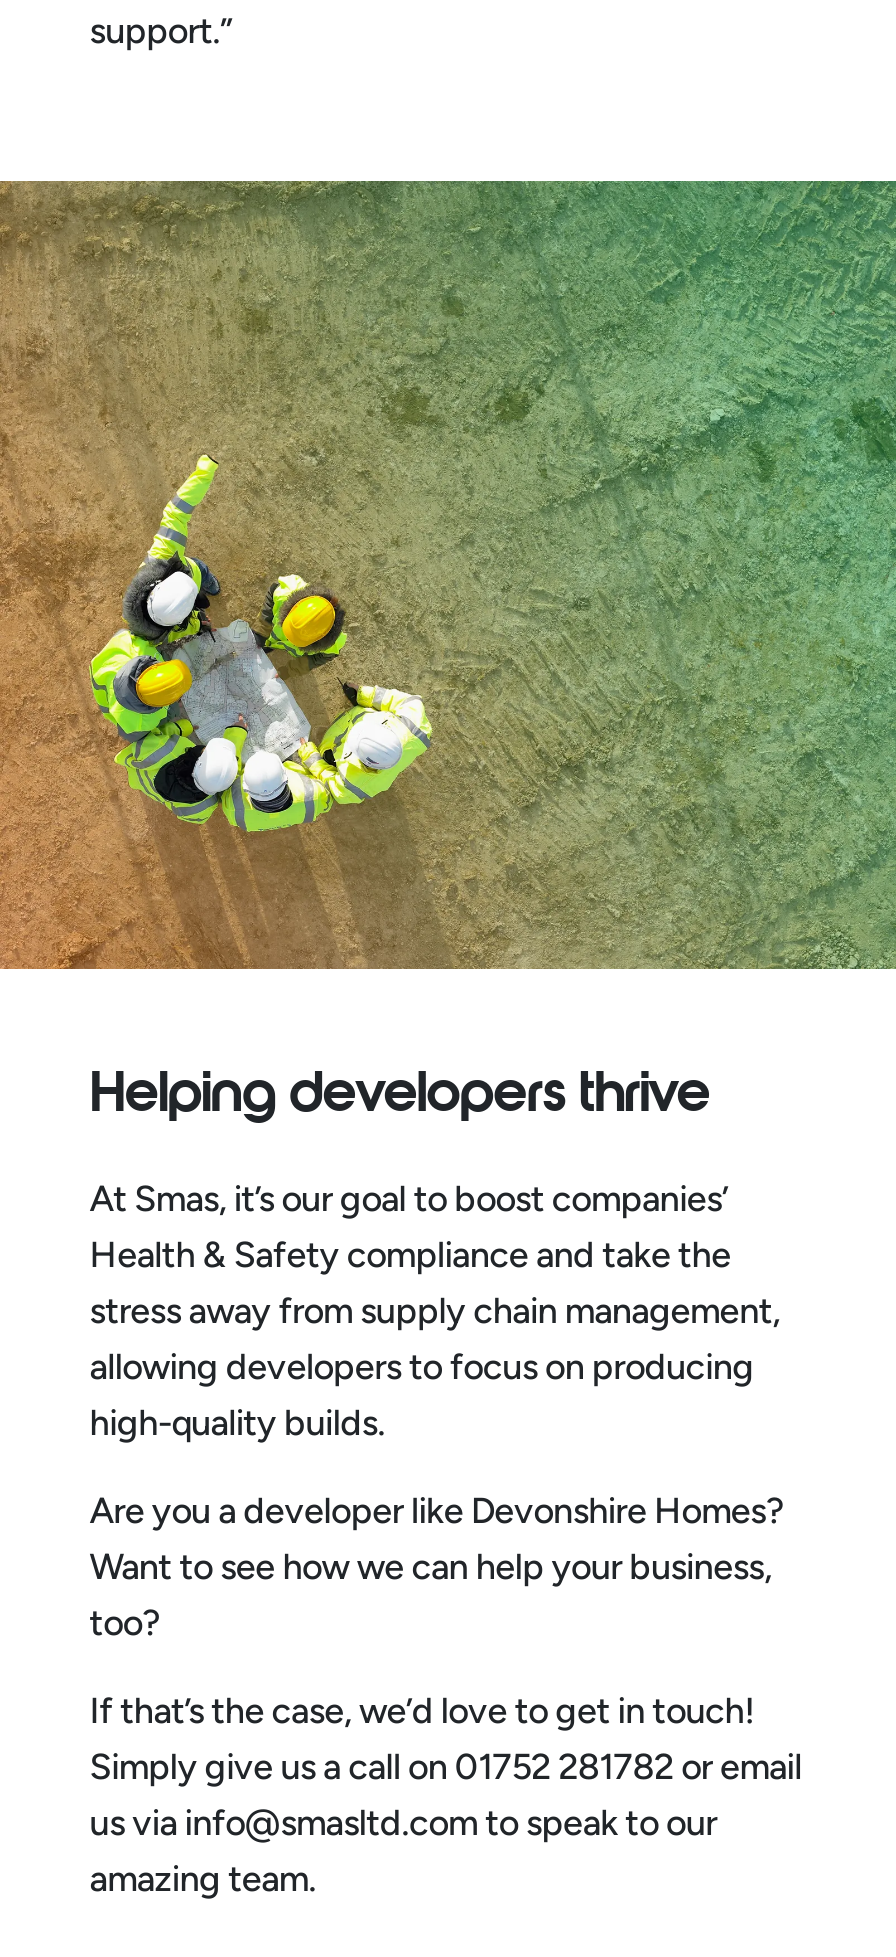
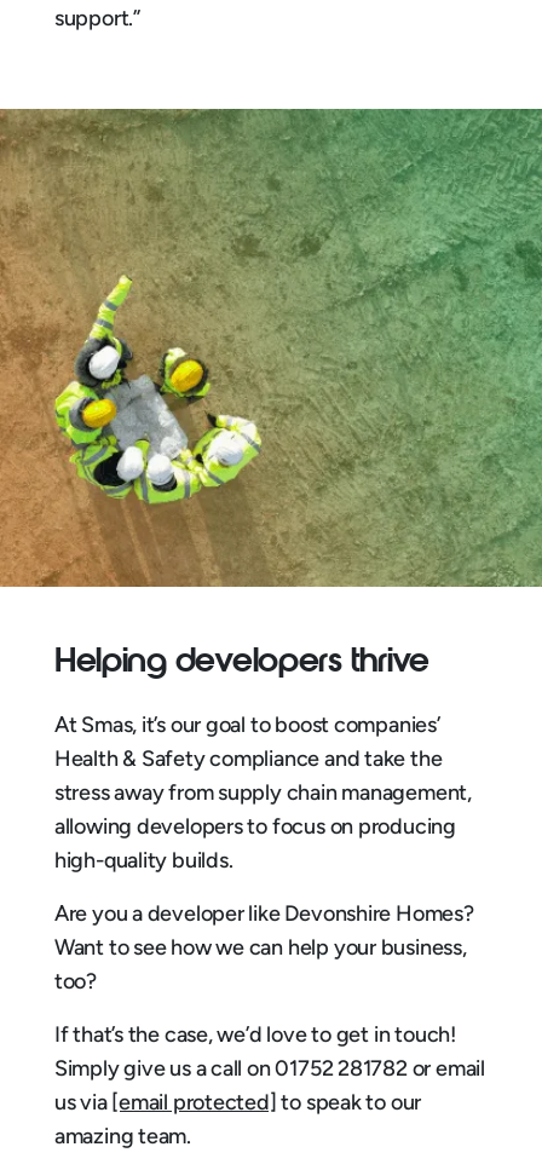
[90,1801,717,1845] us via info@smasltd.com to speak to our -> [54,1089,421,1116] us via [email protected] to speak to our

